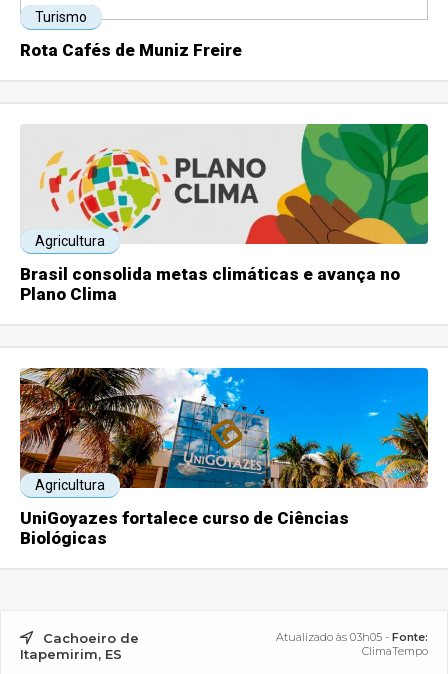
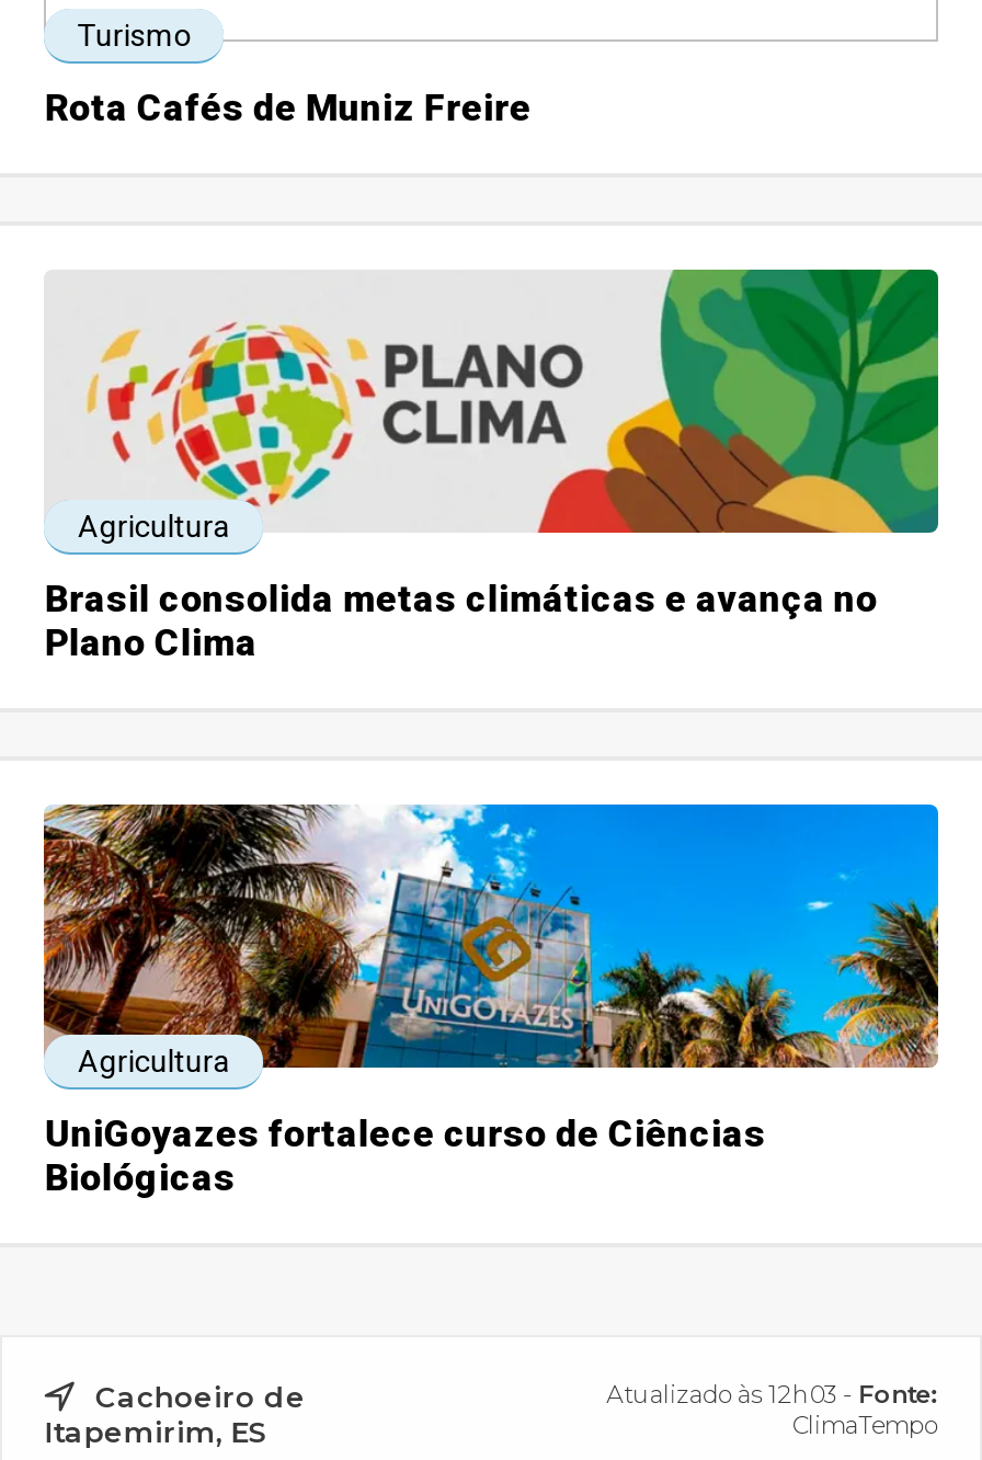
[276,630,428,644] Atualizado às 03h05 - Fonte: -> [606,1379,937,1410] Atualizado às 12h03 - Fonte:

